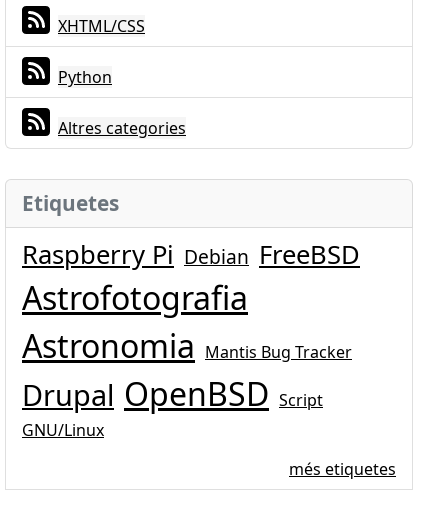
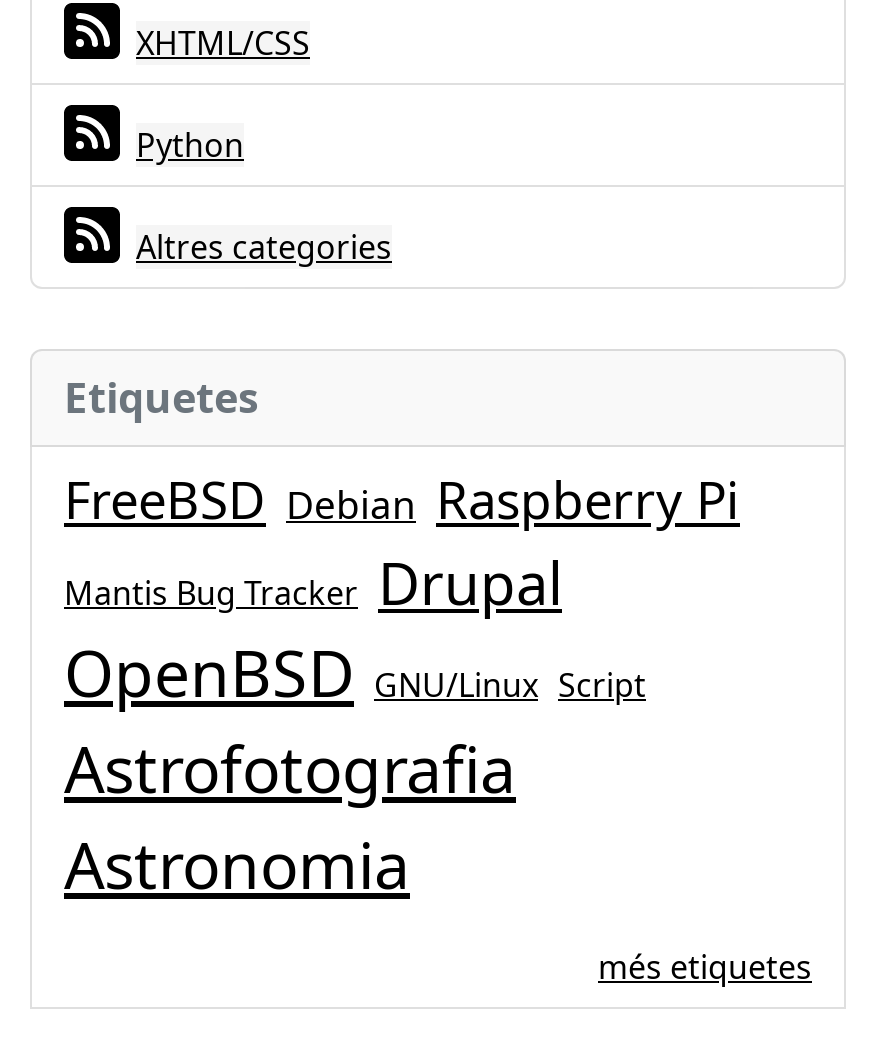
[22,237,360,272] Raspberry Pi Debian FreeBSD -> [64,465,740,715] FreeBSD Debian Raspberry Pi | Mantis Bug Tracker Drupal | OpenBSD GNU/Linux Script
moved [22,276,248,319] -> [64,725,516,811]: Astrofotografia
[22,324,352,441] Astronomia Mantis Bug Tracker | Drupal OpenBSD Script | GNU/Linux -> [64,821,410,907] Astronomia

